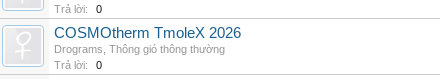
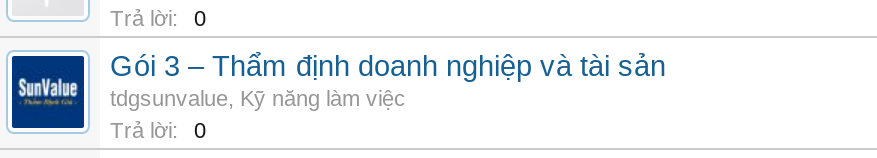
none -> [10,54,84,130] [image]
[54,25,241,55] COSMOtherm TmoleX 2026 | Drograms, Thông gió thông thường -> [110,50,666,110] Gói 3 – Thẩm định doanh nghiệp và tài sản | tdgsunvalue, Kỹ năng làm việc

